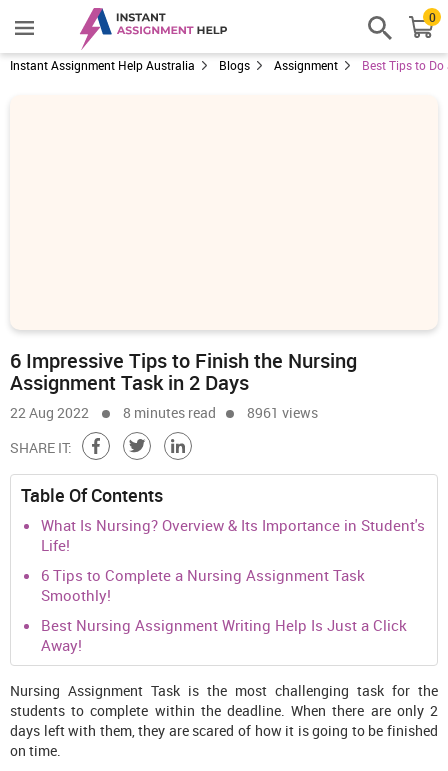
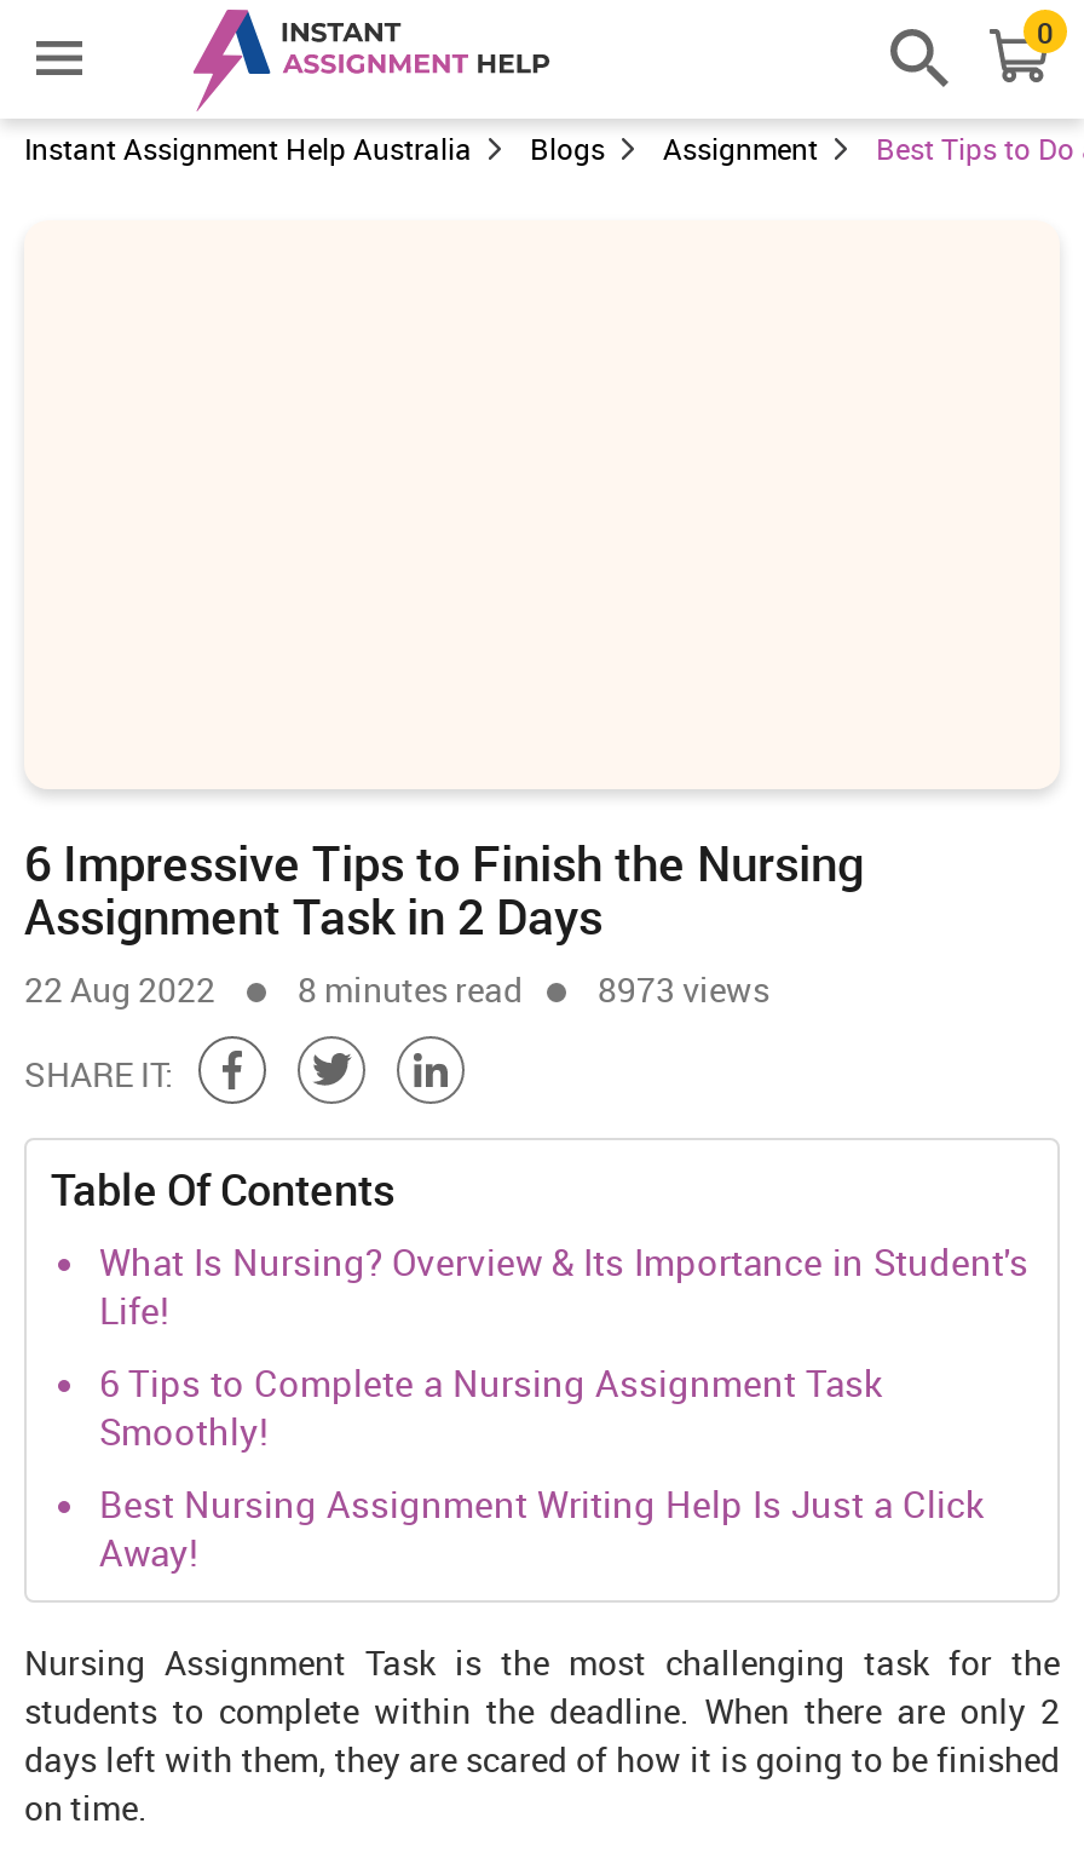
[10,403,318,422] 22 Aug 2022 8 minutes read 8961 views -> [24,967,769,1013] 22 Aug 2022 8 minutes read 8973 views

